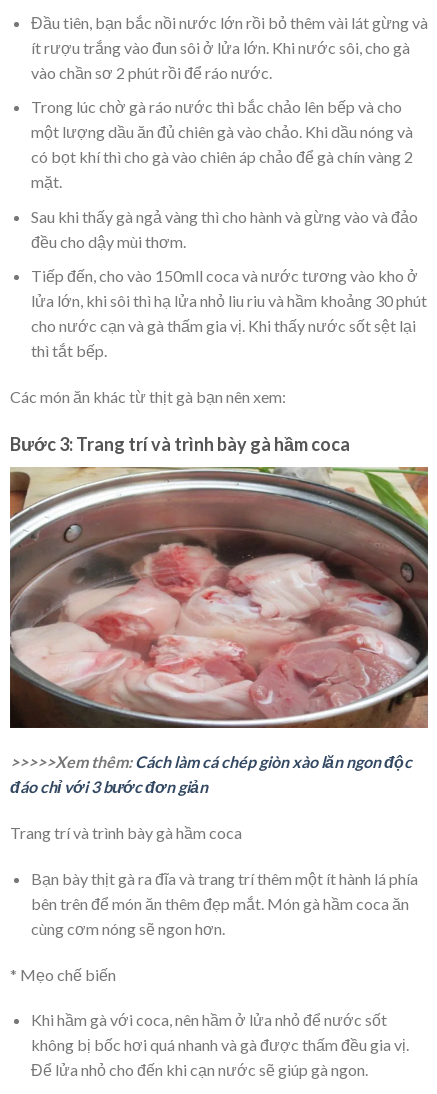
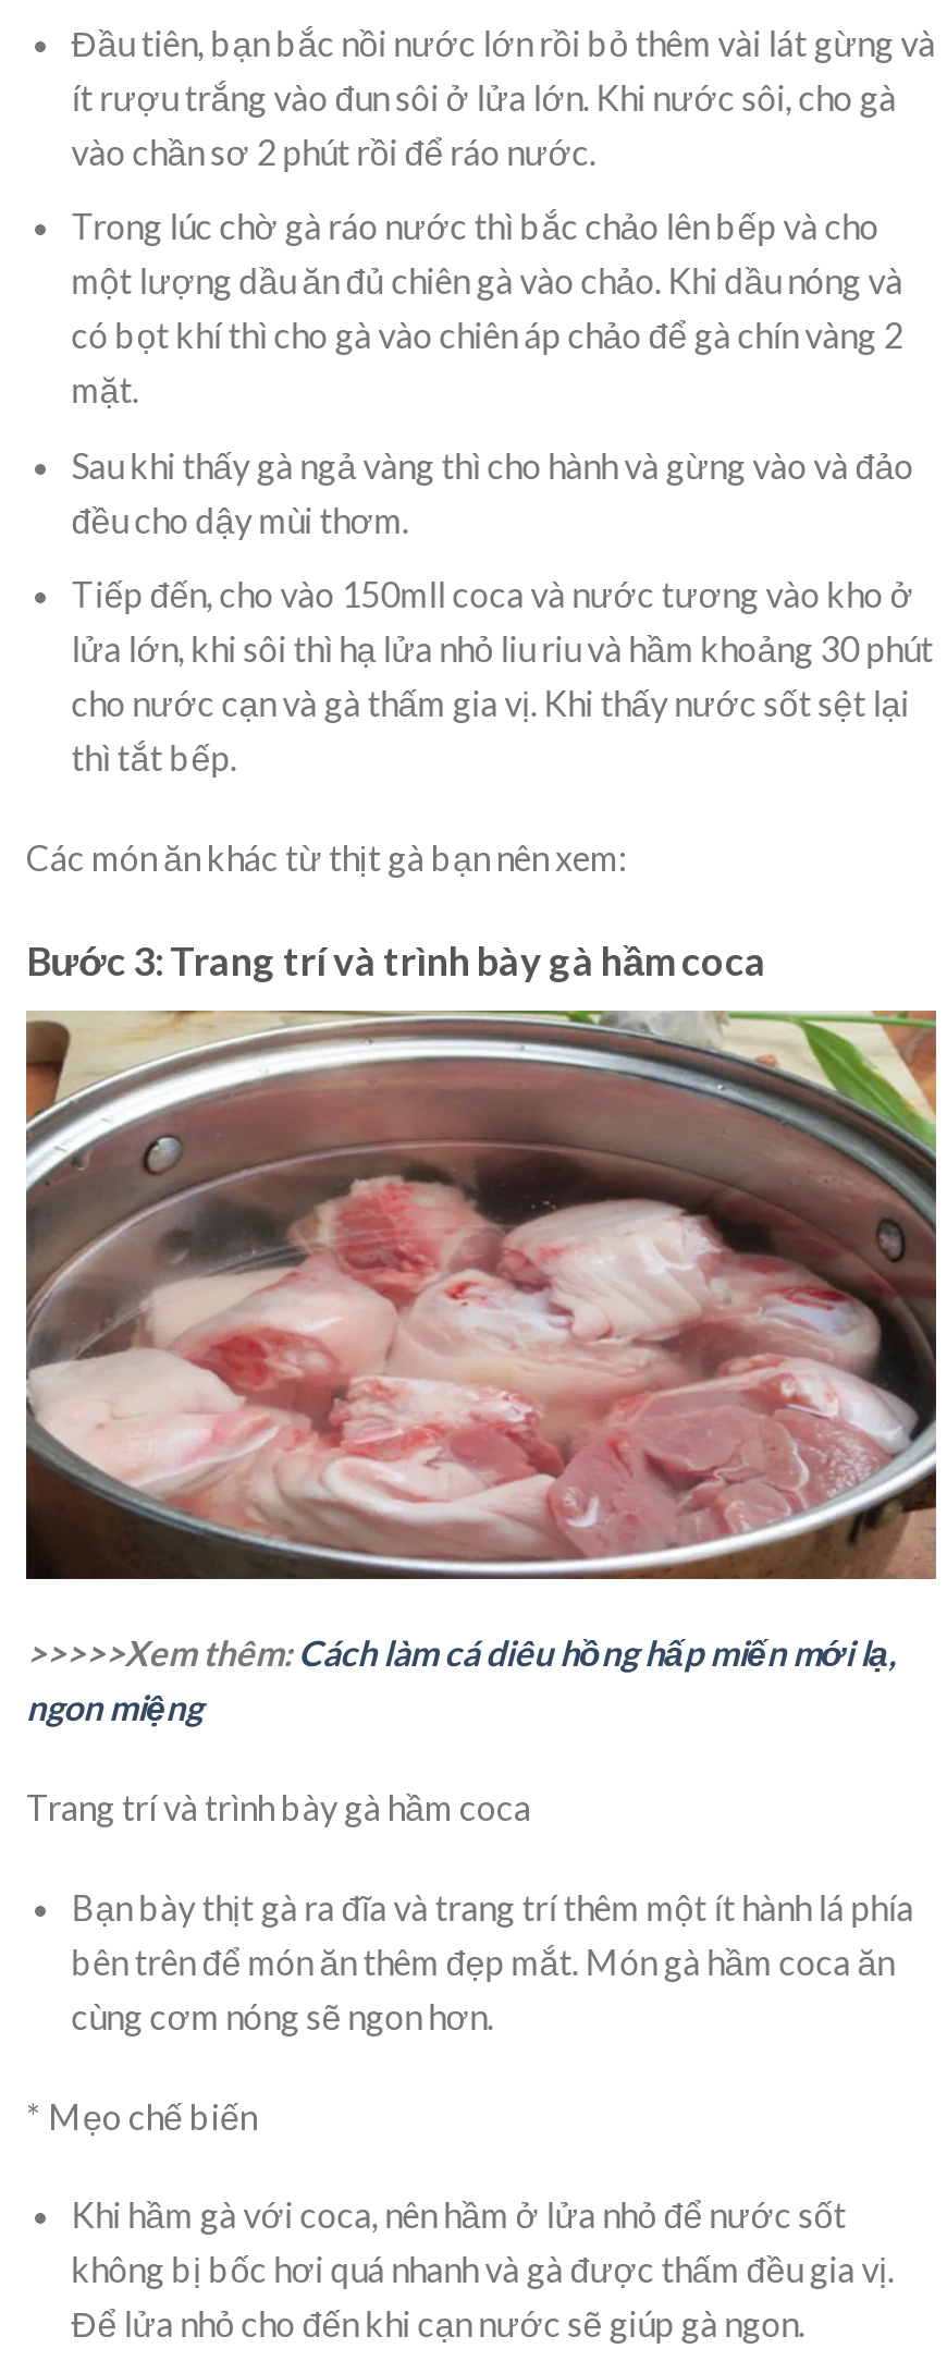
[10,752,412,796] >>>>>Xem thêm: Cách làm cá chép giòn xào lăn ngon độc | đáo chỉ với 3 bước đơn giản -> [26,1632,897,1727] >>>>>Xem thêm: Cách làm cá diêu hồng hấp miến mới lạ, | ngon miệng

